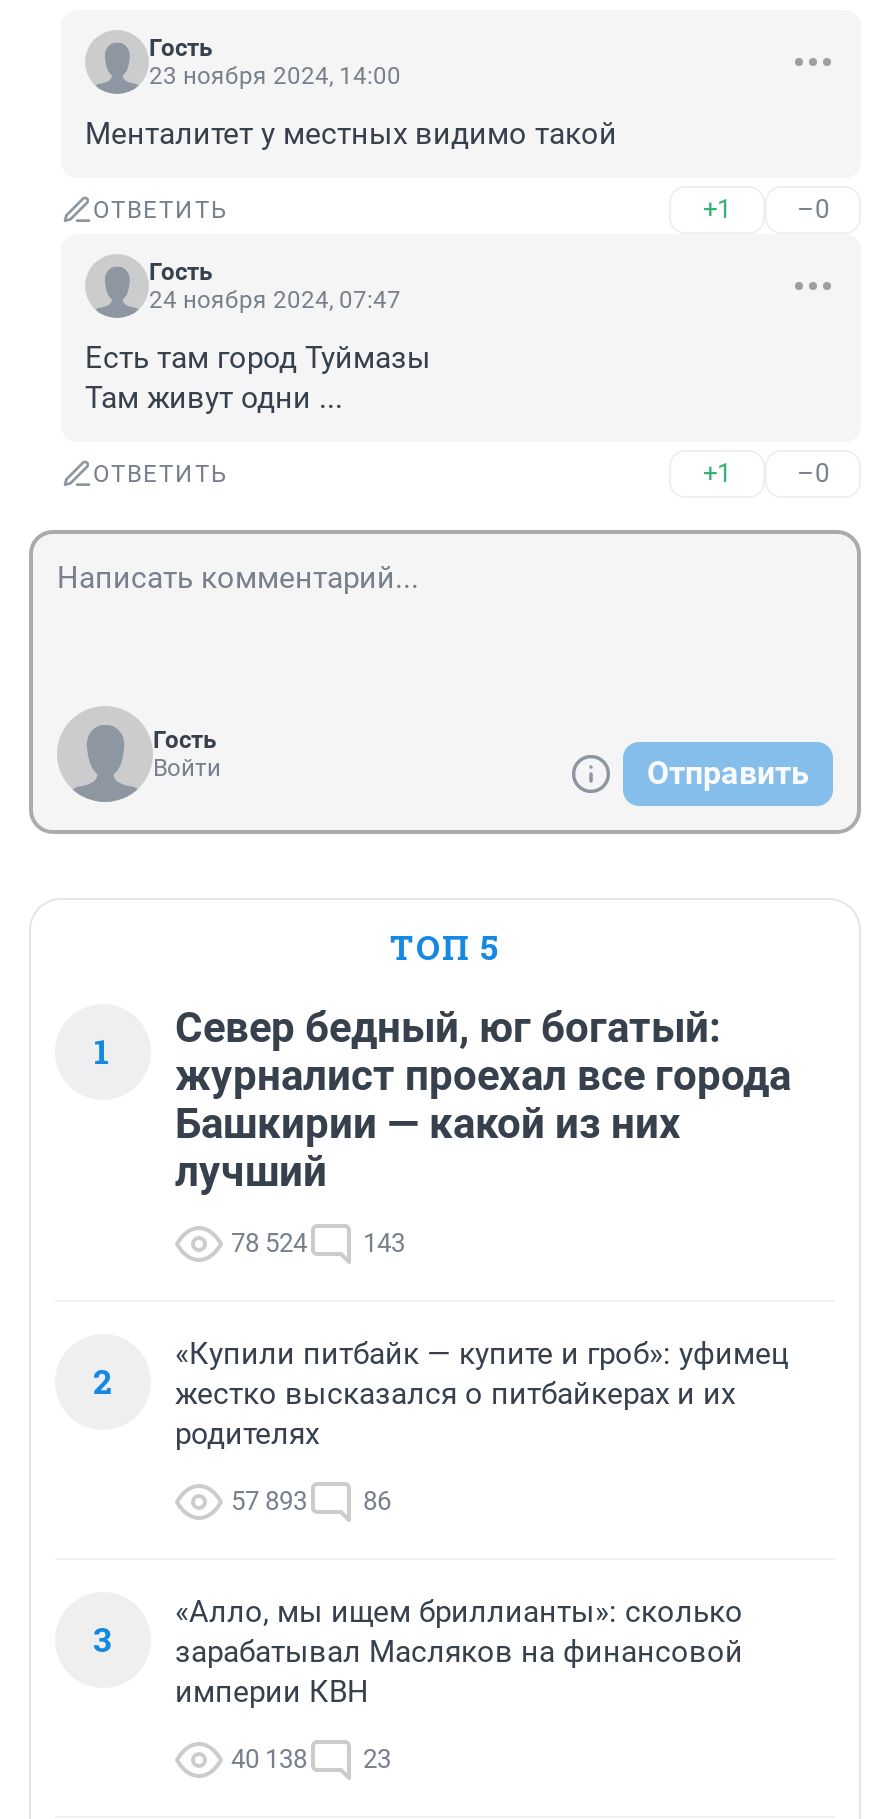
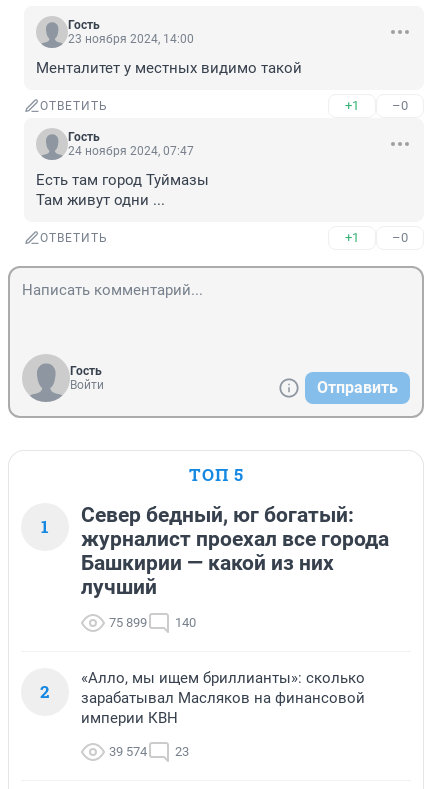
[231,1228,307,1258] 78 524 -> [109,615,147,630] 75 899
[363,1228,405,1258] 143 -> [175,615,196,630] 140
[93,1336,789,1662] «Купили питбайк — купите и гроб»: уфимец | жестко высказался о питбайкерах и их | родителях | 57 893 | 86 | 3 -> none
[231,1744,391,1774] 40 138 23 -> [109,744,189,759] 39 574 23

